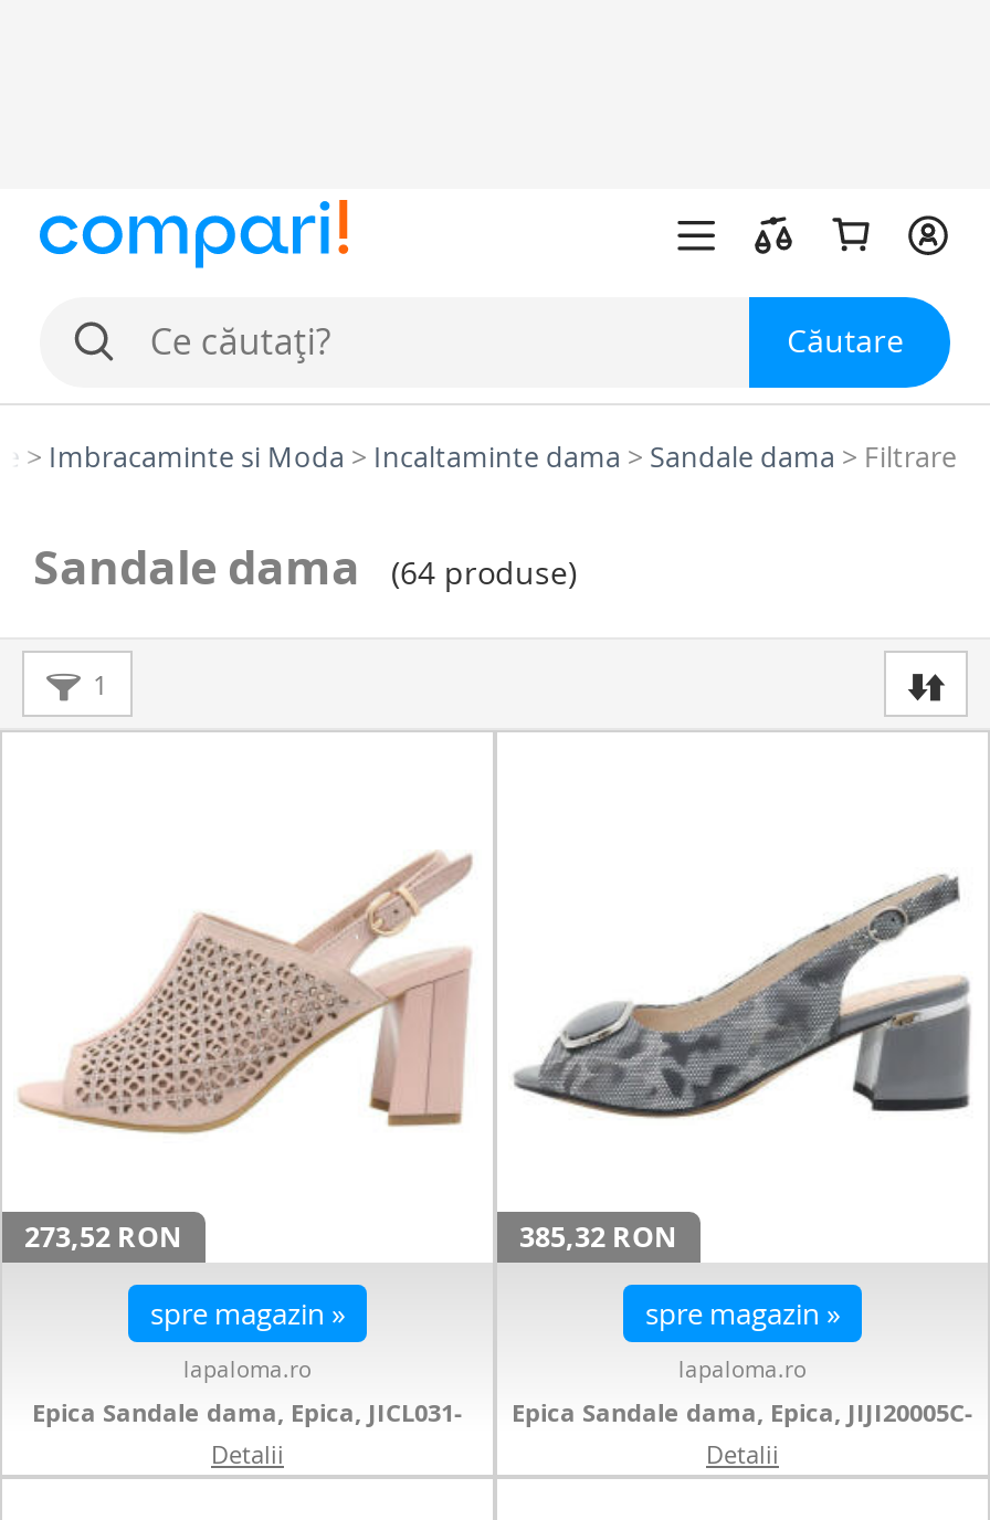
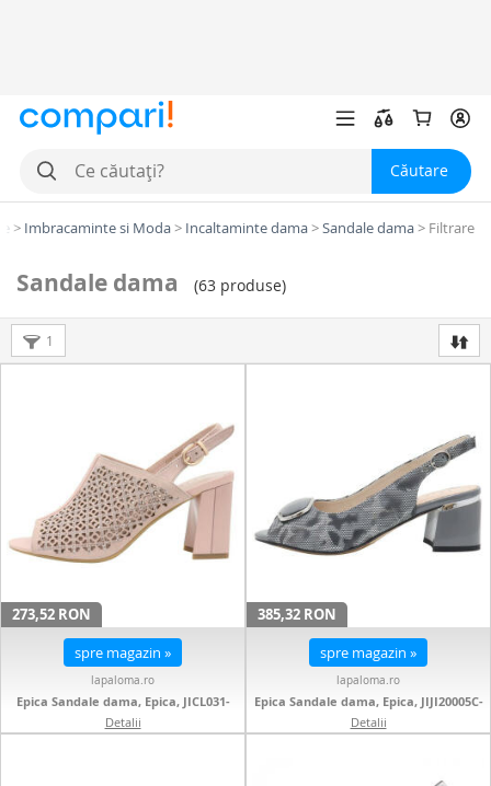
[33,535,577,599] Sandale dama (64 produse) -> [16,267,286,298] Sandale dama (63 produse)

